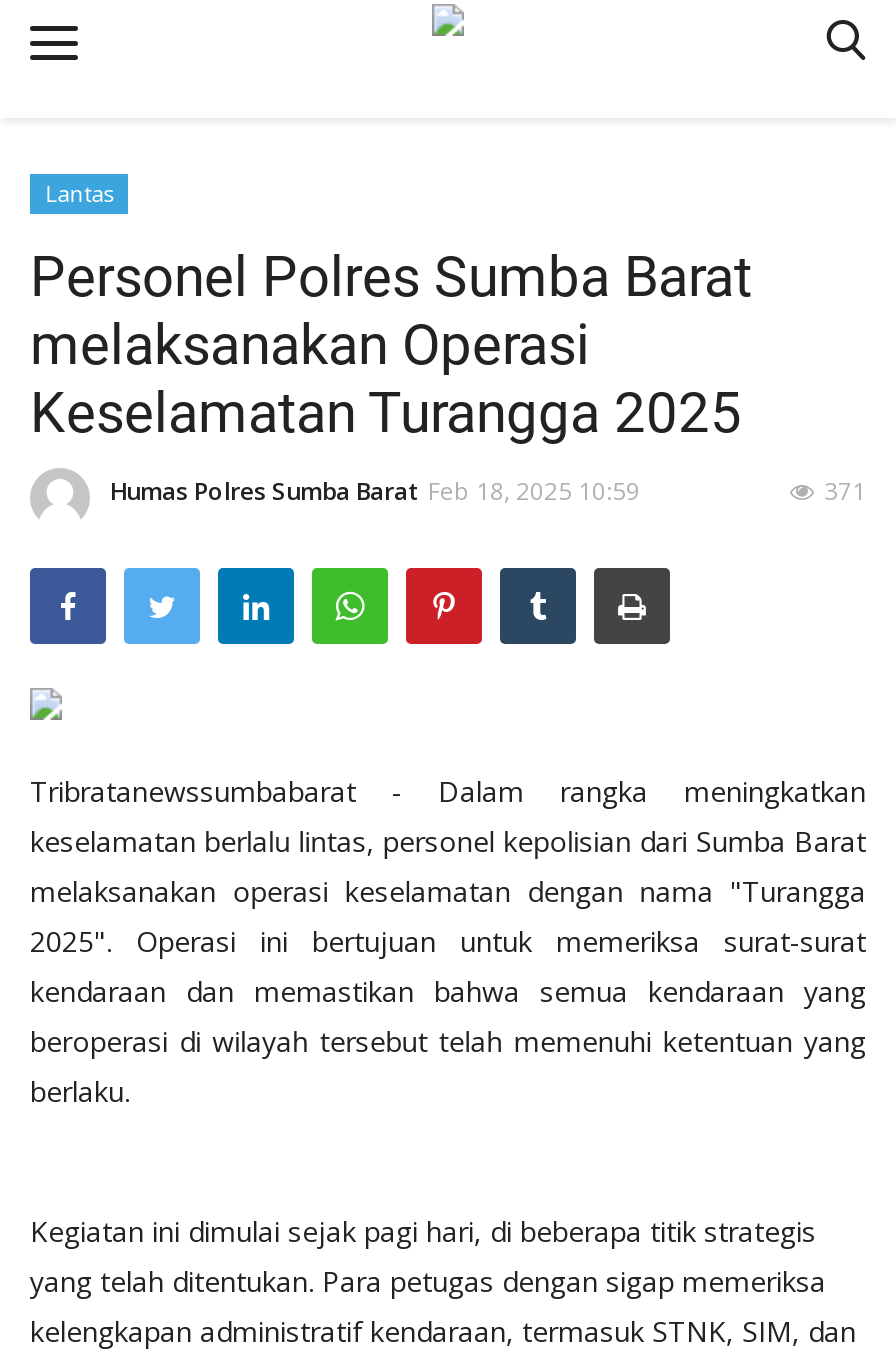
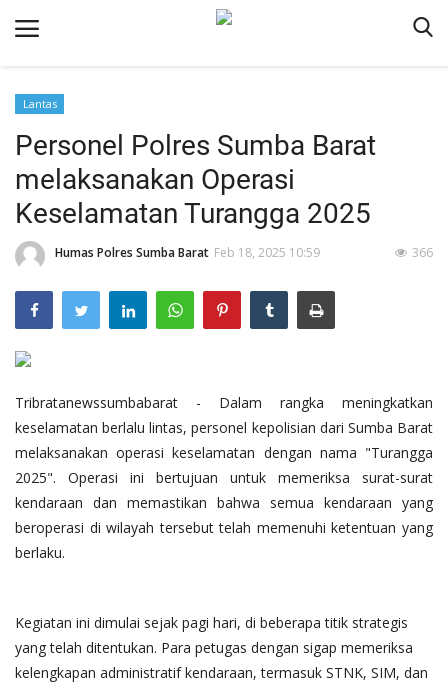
[824,474,866,508] 371 -> [412,244,433,261] 366

